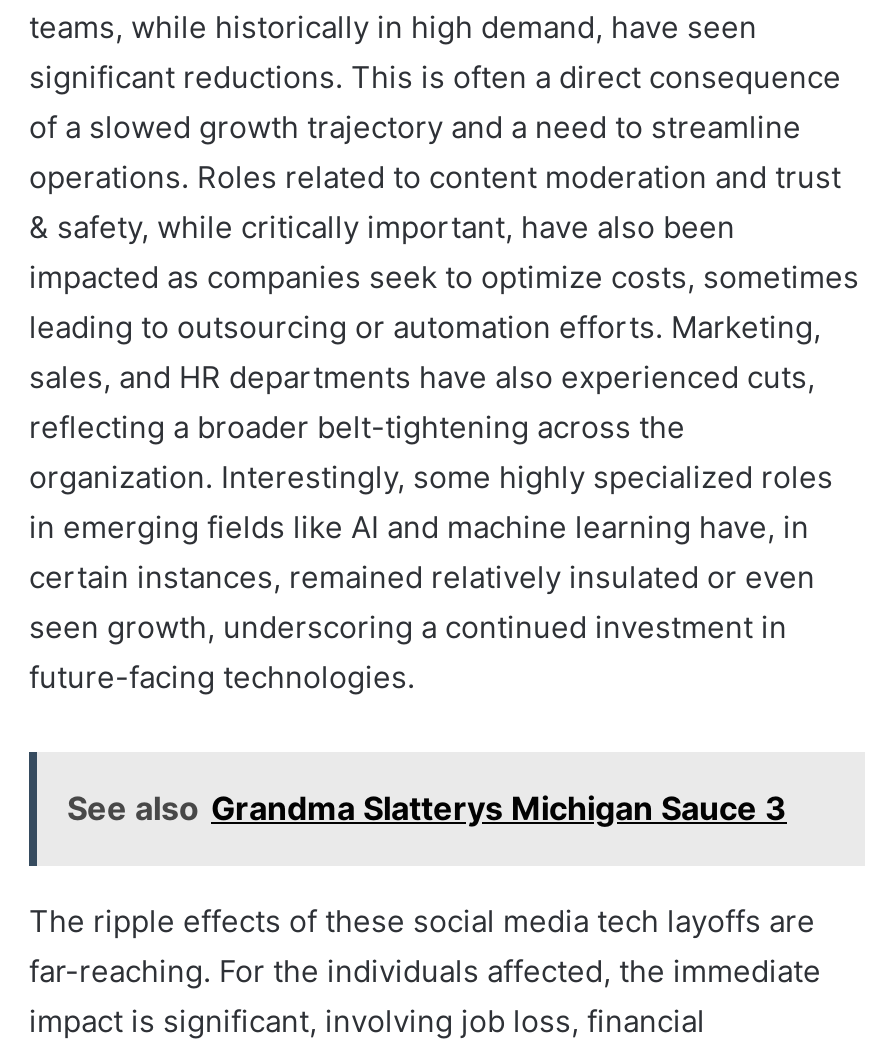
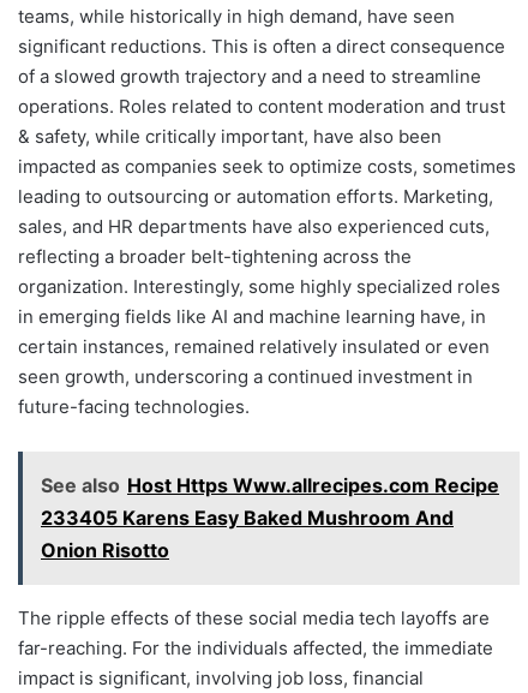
[67,788,787,828] See also Grandma Slatterys Michigan Sauce 3 -> [41,473,499,562] See also Host Https Www.allrecipes.com Recipe | 233405 Karens Easy Baked Mushroom And | Onion Risotto

